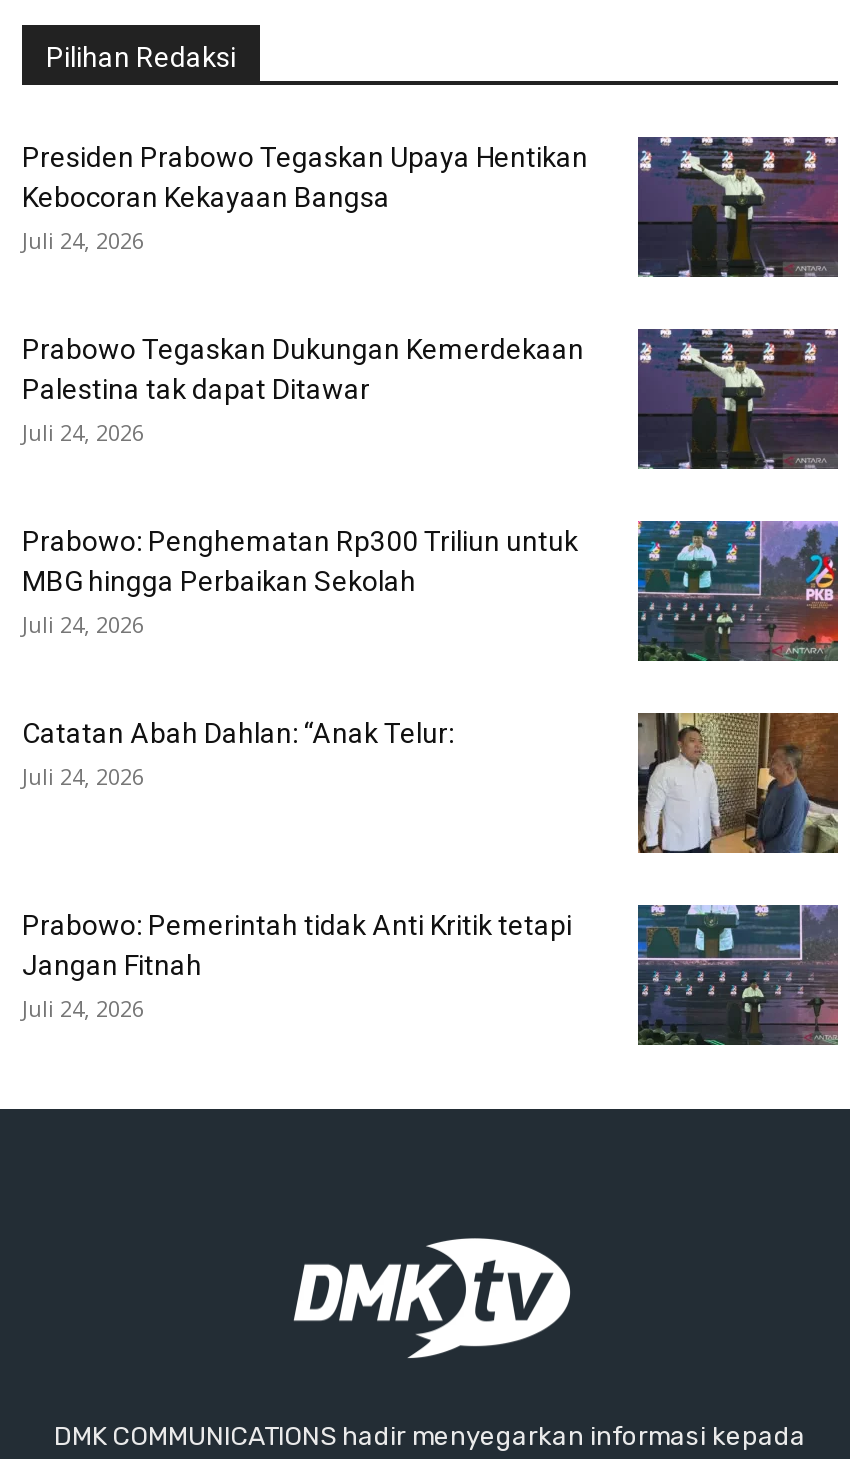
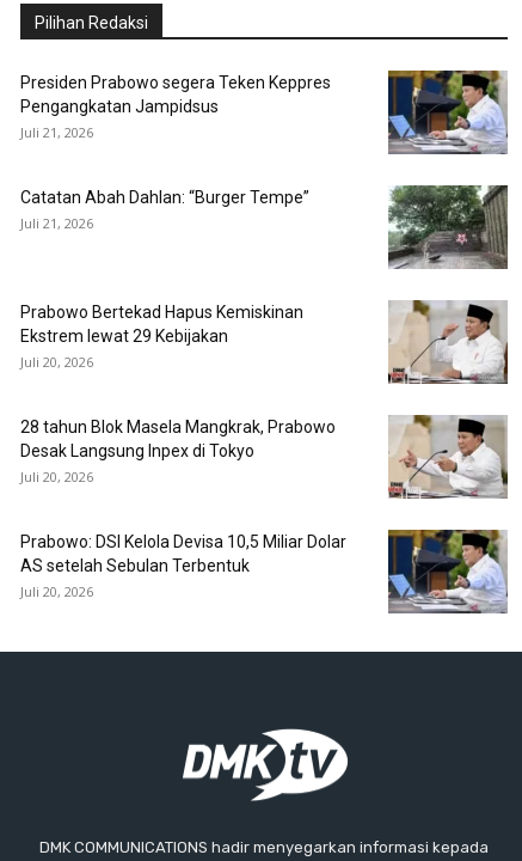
[22,140,588,254] Presiden Prabowo Tegaskan Upaya Hentikan | Kebocoran Kekayaan Bangsa | Juli 24, 2026 -> [20,72,331,141] Presiden Prabowo segera Teken Keppres | Pengangkatan Jampidsus | Juli 21, 2026
[636,135,838,279] [image] -> [388,69,508,155] [image]
[22,332,584,446] Prabowo Tegaskan Dukungan Kemerdekaan | Palestina tak dapat Ditawar | Juli 24, 2026 -> [20,187,309,231] Catatan Abah Dahlan: “Burger Tempe” | Juli 21, 2026
[636,327,838,469] [image] -> [387,185,508,269] [image]
[22,524,578,638] Prabowo: Penghematan Rp300 Triliun untuk | MBG hingga Perbaikan Sekolah | Juli 24, 2026 -> [20,302,303,370] Prabowo Bertekad Hapus Kemiskinan | Ekstrem lewat 29 Kebijakan | Juli 20, 2026
[636,519,840,661] [image] -> [388,299,509,385] [image]
[22,716,454,790] Catatan Abah Dahlan: “Anak Telur: | Juli 24, 2026 -> [20,417,336,485] 28 tahun Blok Masela Mangkrak, Prabowo | Desak Langsung Inpex di Tokyo | Juli 20, 2026
[636,711,838,855] [image] -> [388,415,508,500] [image]
[22,903,838,1047] [image] | Prabowo: Pemerintah tidak Anti Kritik tetapi | Jangan Fitnah | Juli 24, 2026 -> [20,529,508,615] [image] | Prabowo: DSI Kelola Devisa 10,5 Miliar Dolar | AS setelah Sebulan Terbentuk | Juli 20, 2026

